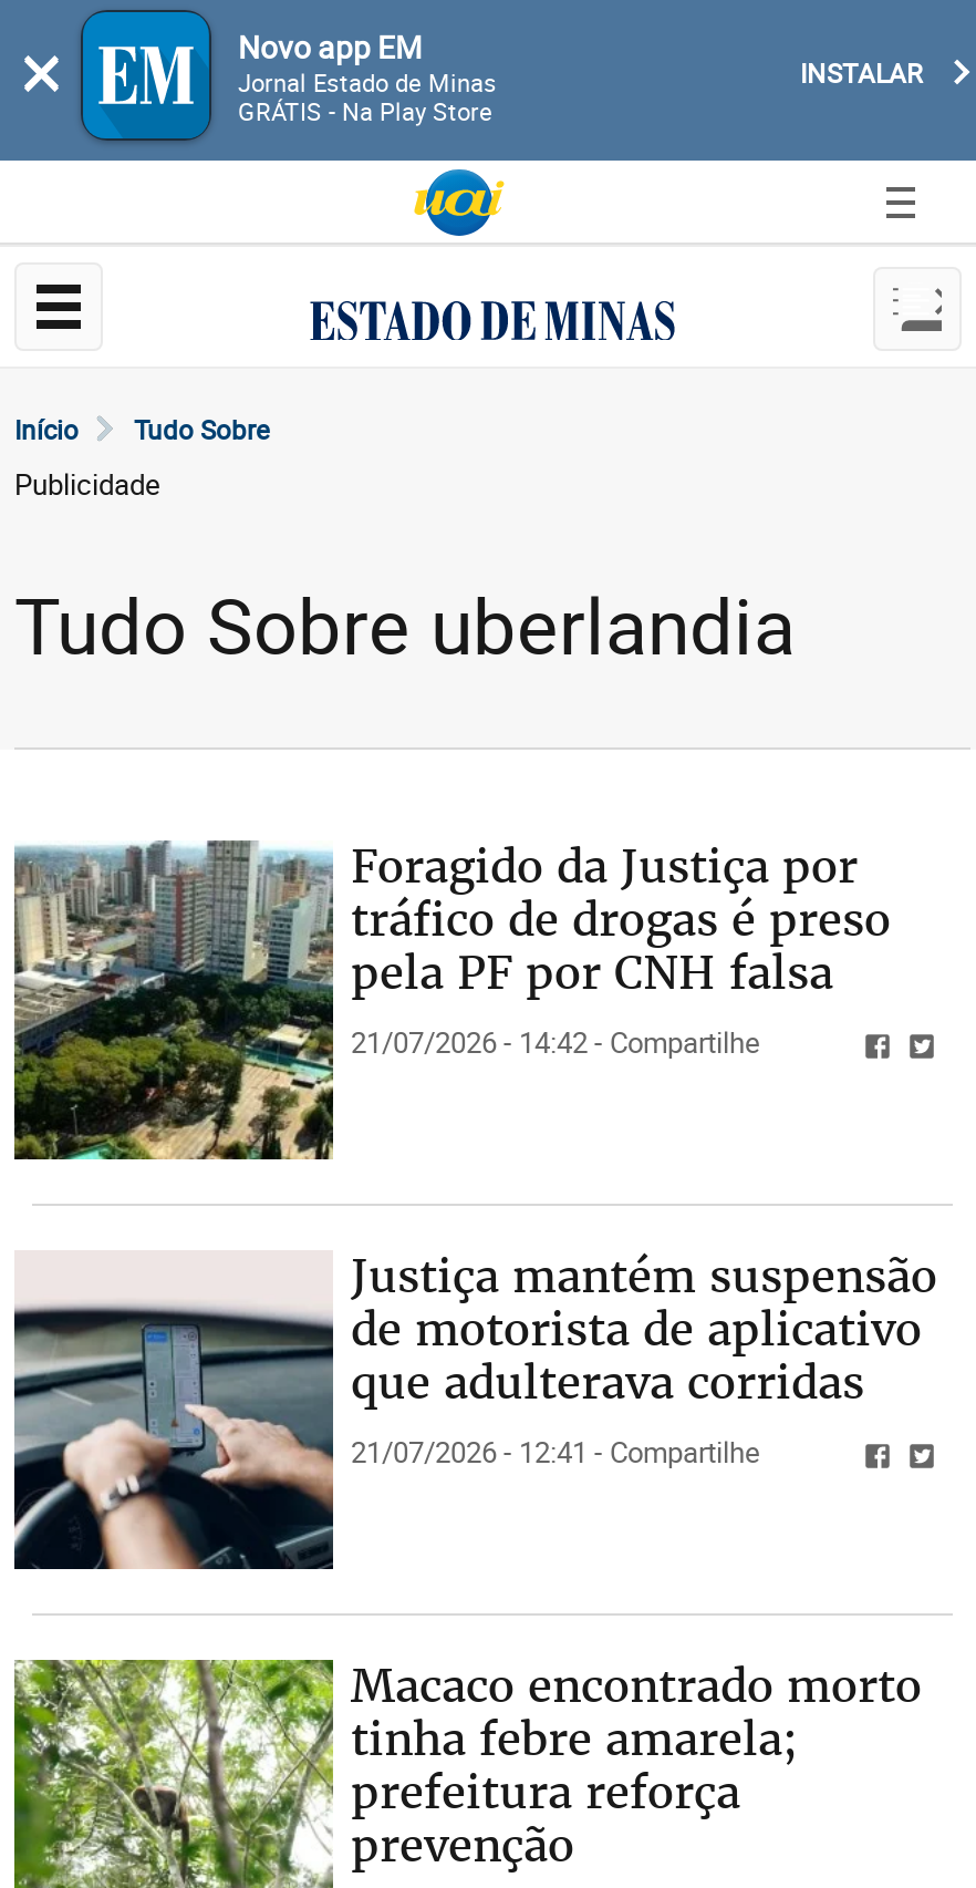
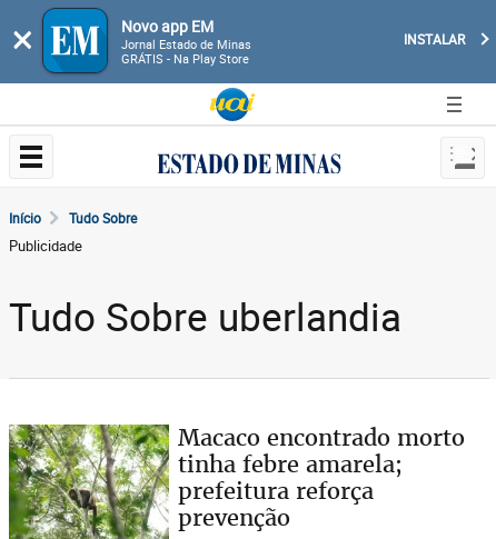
[12,836,891,1162] [image] | Foragido da Justiça por | tráfico de drogas é preso | pela PF por CNH falsa | 21/07/2026 - 14:42 - Compartilhe -> none
[12,1246,937,1571] [image] | Justiça mantém suspensão | de motorista de aplicativo | que adulterava corridas | 21/07/2026 - 12:41 - Compartilhe -> none

